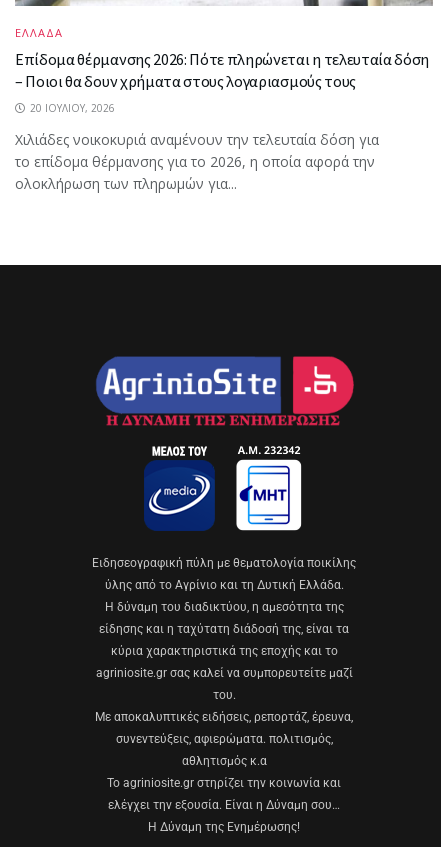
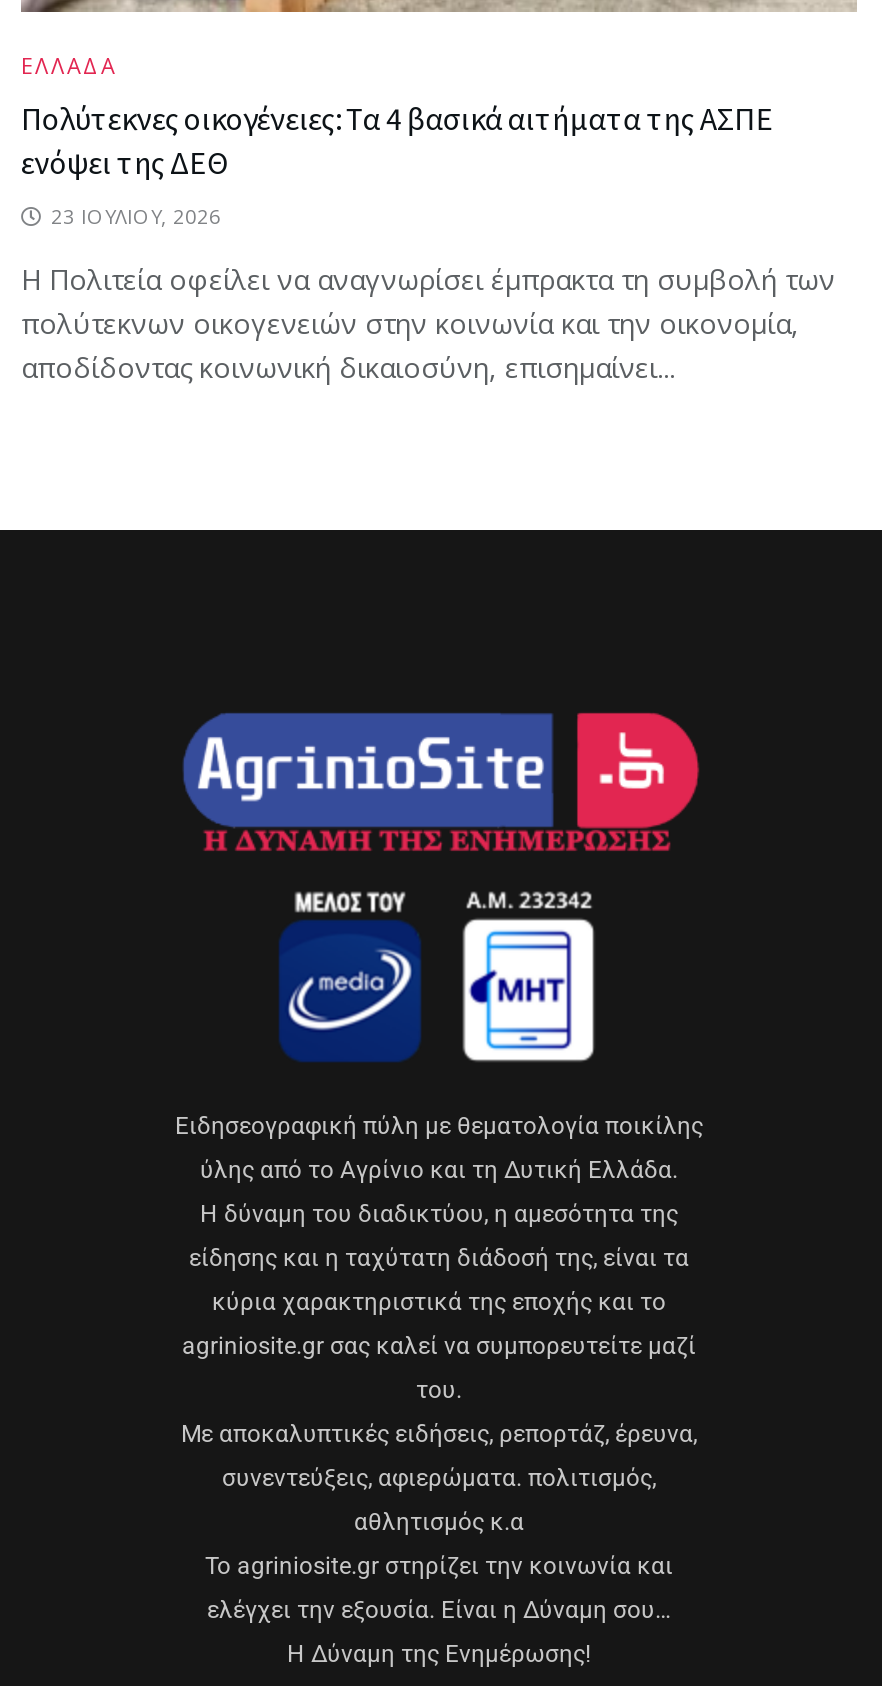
[15,49,429,91] Επίδομα θέρμανσης 2026: Πότε πληρώνεται η τελευταία δόση | – Ποιοι θα δουν χρήματα στους λογαριασμούς τους -> [21,97,773,181] Πολύτεκνες οικογένειες: Τα 4 βασικά αιτήματα της ΑΣΠΕ | ενόψει της ΔΕΘ
[27,101,115,115] 20 ΙΟΥΛΊΟΥ, 2026 -> [45,201,221,229] 23 ΙΟΥΛΊΟΥ, 2026
[15,130,379,193] Χιλιάδες νοικοκυριά αναμένουν την τελευταία δόση για | το επίδομα θέρμανσης για το 2026, η οποία αφορά την | ολοκλήρωση των πληρωμών για... -> [21,259,835,385] Η Πολιτεία οφείλει να αναγνωρίσει έμπρακτα τη συμβολή των | πολύτεκνων οικογενειών στην κοινωνία και την οικονομία, | αποδίδοντας κοινωνική δικαιοσύνη, επισημαίνει...

